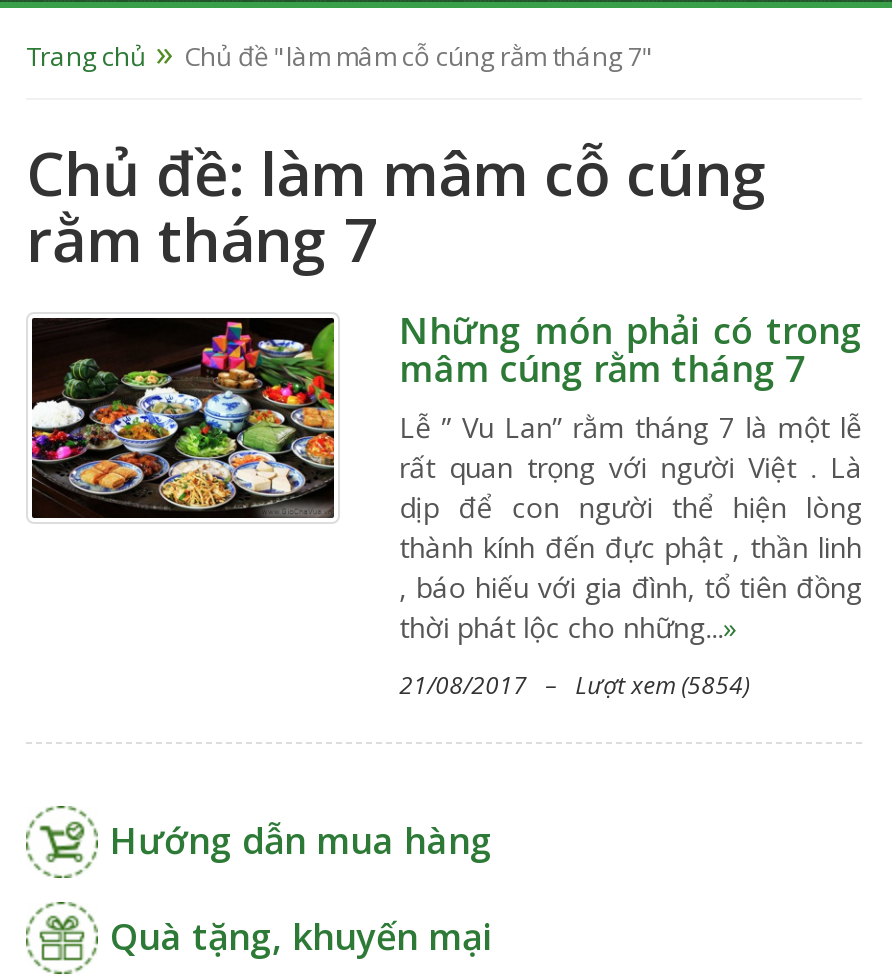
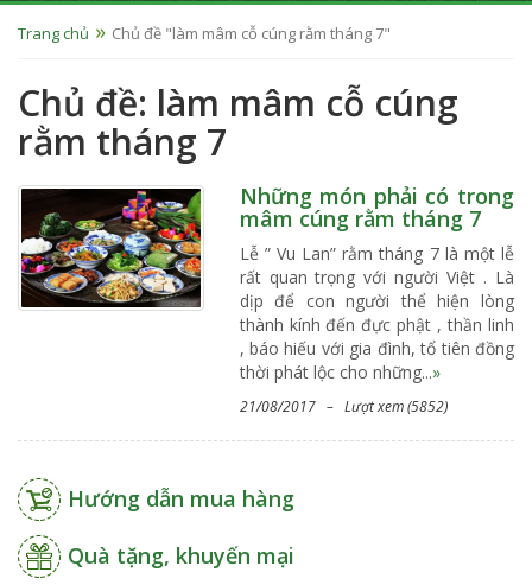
[399,667,749,701] 21/08/2017 – Lượt xem (5854) -> [240,396,447,416] 21/08/2017 – Lượt xem (5852)

